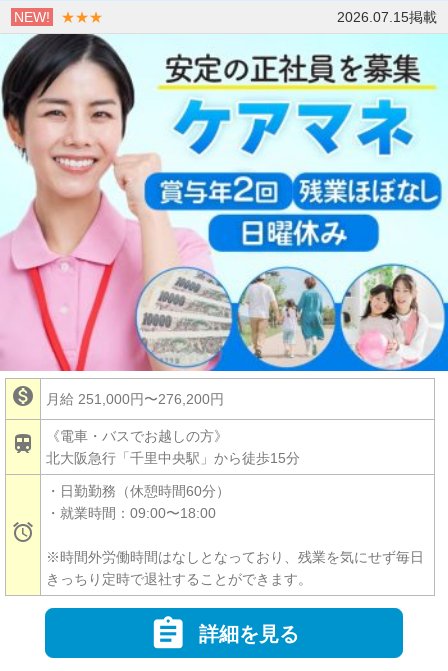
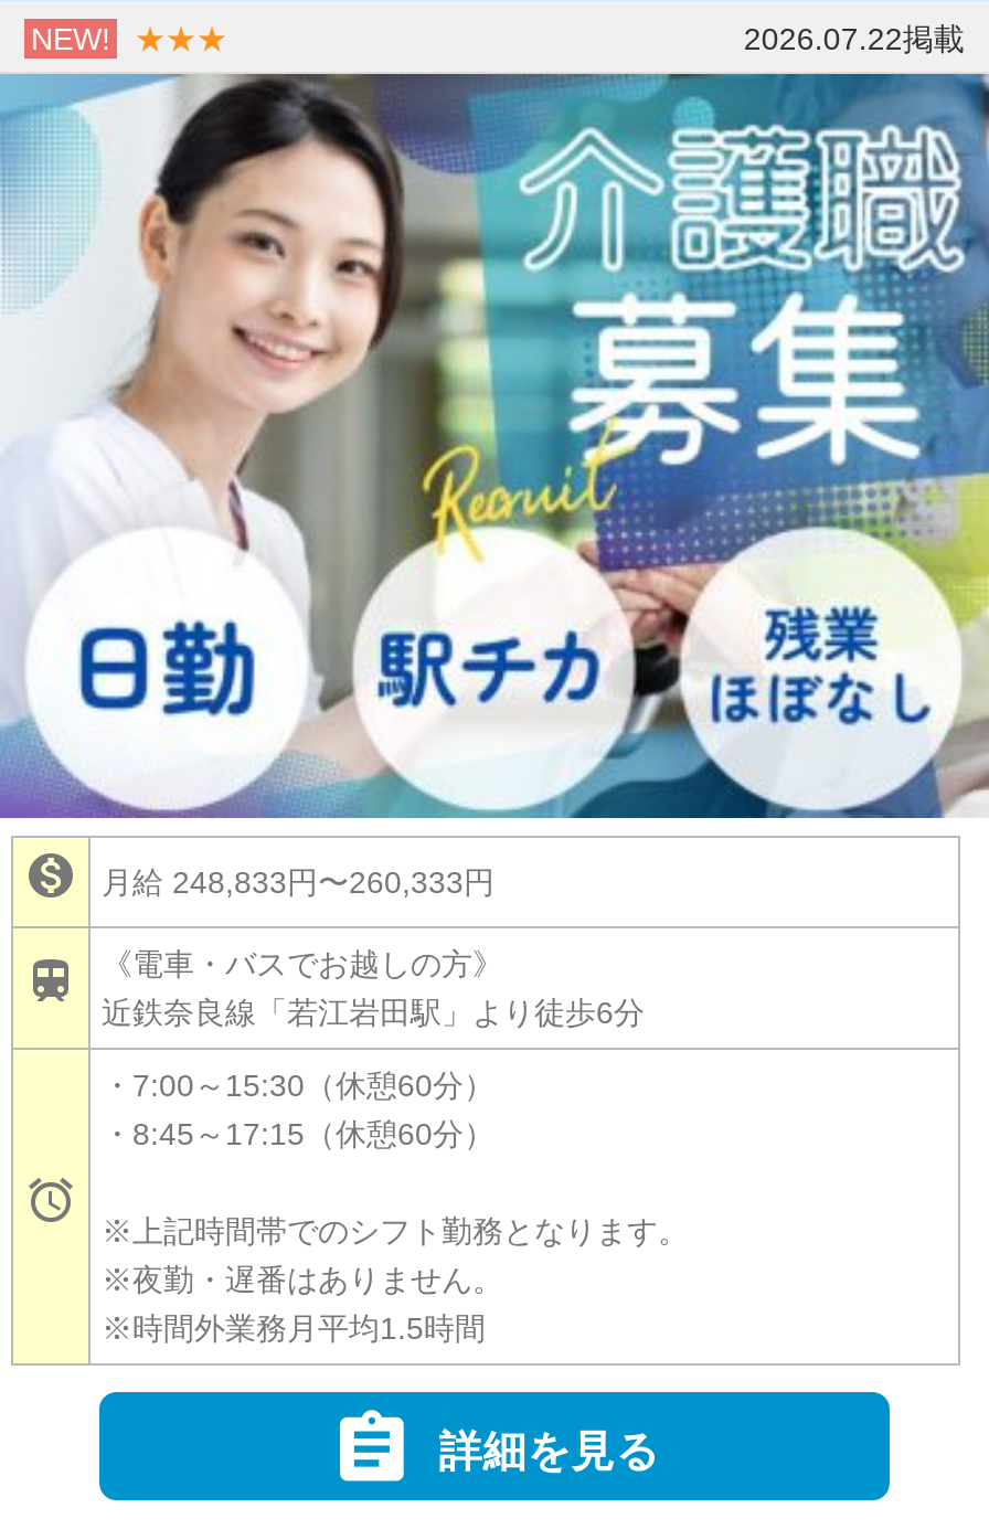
[337,9,437,25] 2026.07.15掲載 -> [744,21,964,56] 2026.07.22掲載
[3,33,445,407] [image] | 月給 251,000円〜276,200円 -> [7,71,982,899] [image] | 月給 248,833円〜260,333円
[46,450,300,466] 北大阪急行「千里中央駅」から徒歩15分 -> [102,994,645,1029] 近鉄奈良線「若江岩田駅」より徒歩6分
[46,483,230,521] ・日勤勤務（休憩時間60分） | ・就業時間：09:00〜18:00 -> [102,1067,494,1151] ・7:00～15:30（休憩60分） | ・8:45～17:15（休憩60分）
[46,549,424,587] ※時間外労働時間はなしとなっており、残業を気にせず毎日 | きっちり定時で退社することができます。 -> [102,1212,689,1345] ※上記時間帯でのシフト勤務となります。 | ※夜勤・遅番はありません。 | ※時間外業務月平均1.5時間

